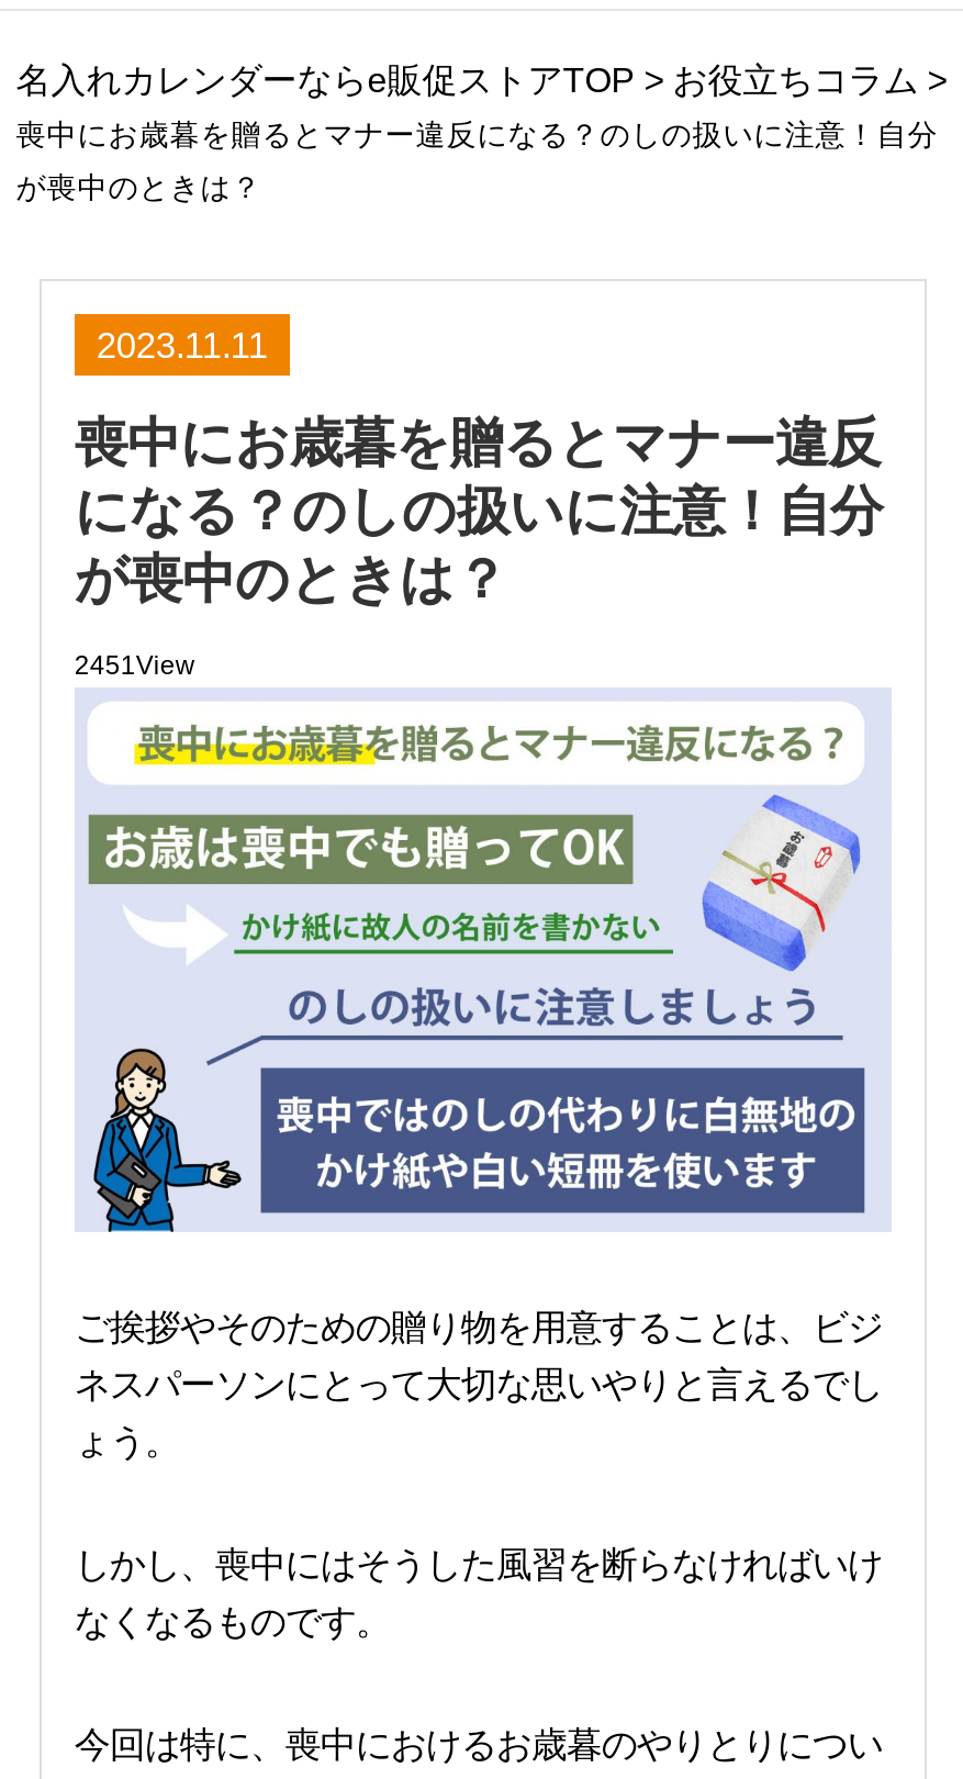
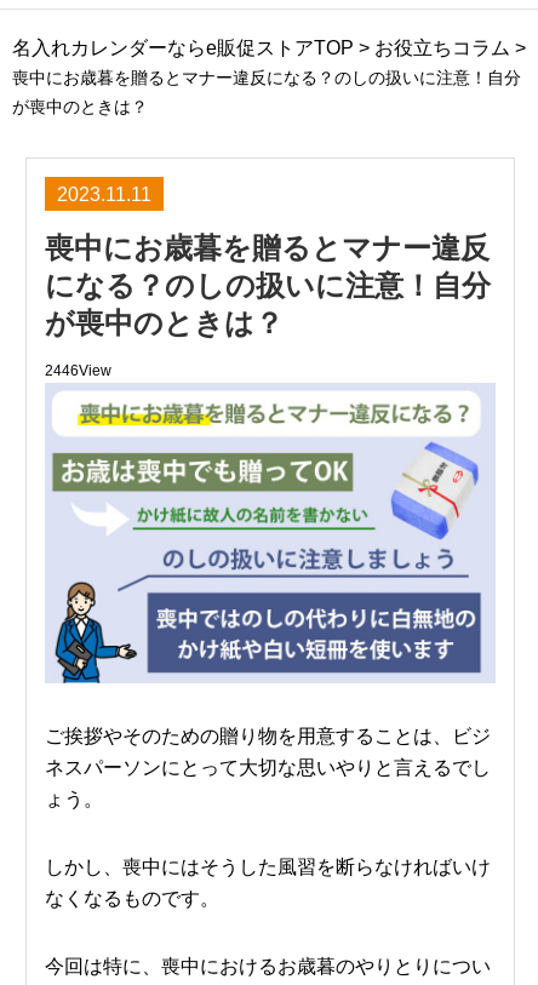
[74,650,195,681] 2451View -> [45,362,111,379] 2446View

